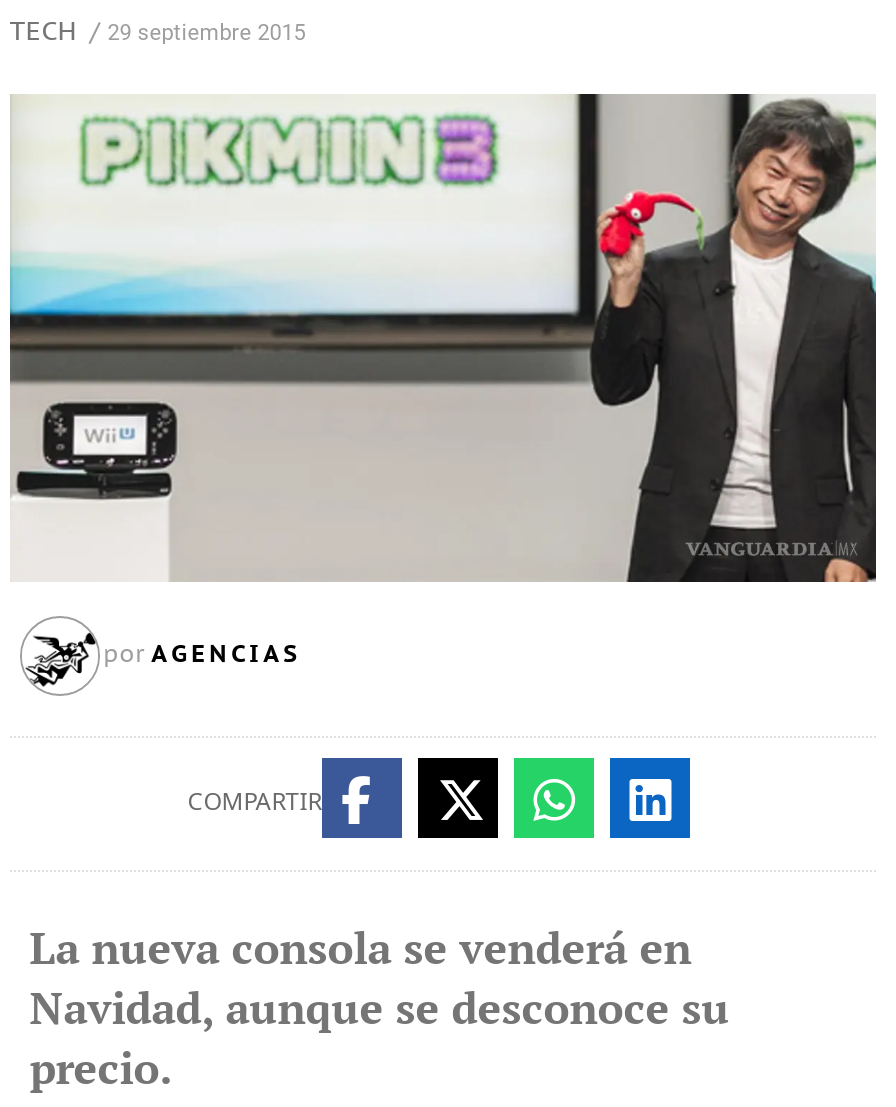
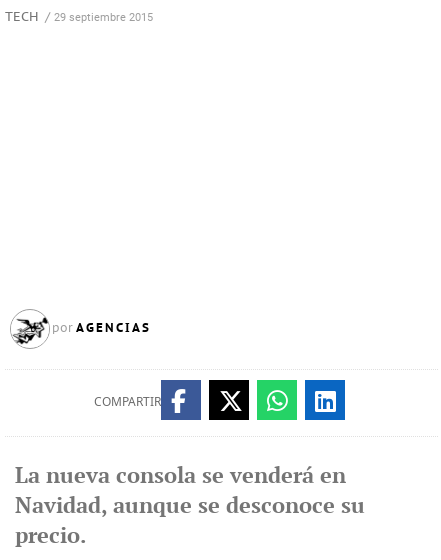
[8,92,878,584] [image] -> none

